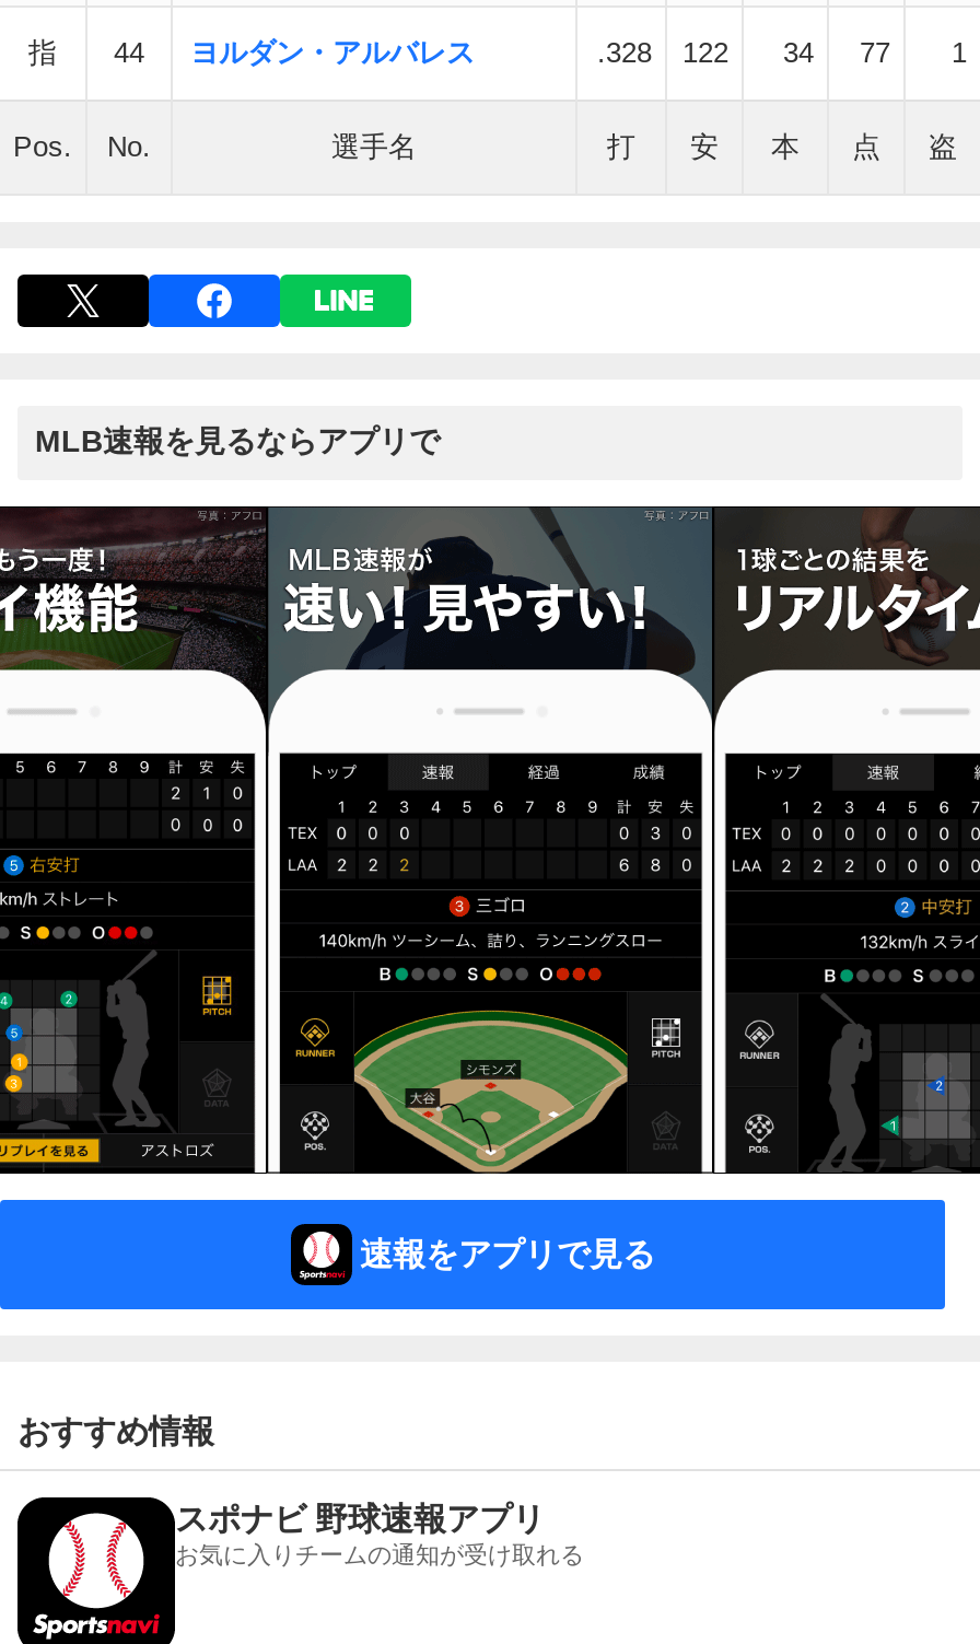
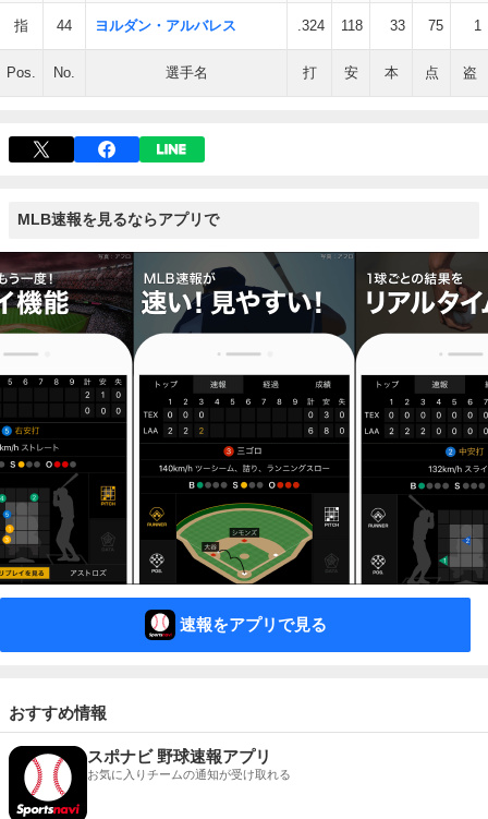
[597,36,652,69] .328 -> [297,17,325,34] .324
[682,36,728,69] 122 -> [341,17,363,34] 118
[783,36,814,69] 34 -> [390,17,405,34] 33
[860,36,890,69] 77 -> [428,17,443,34] 75

